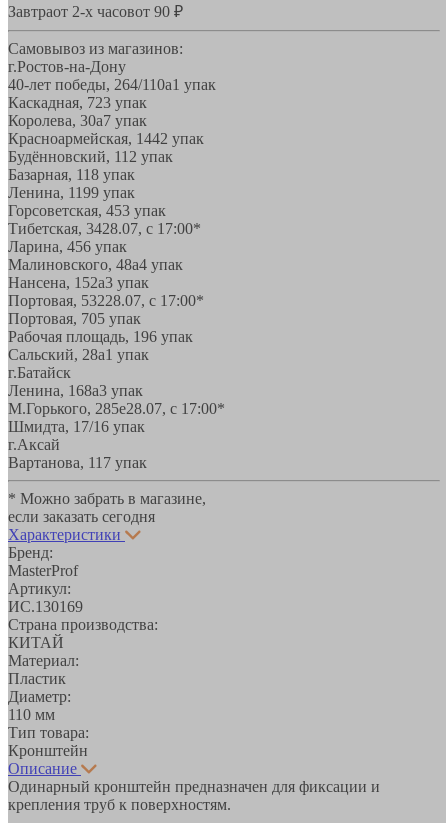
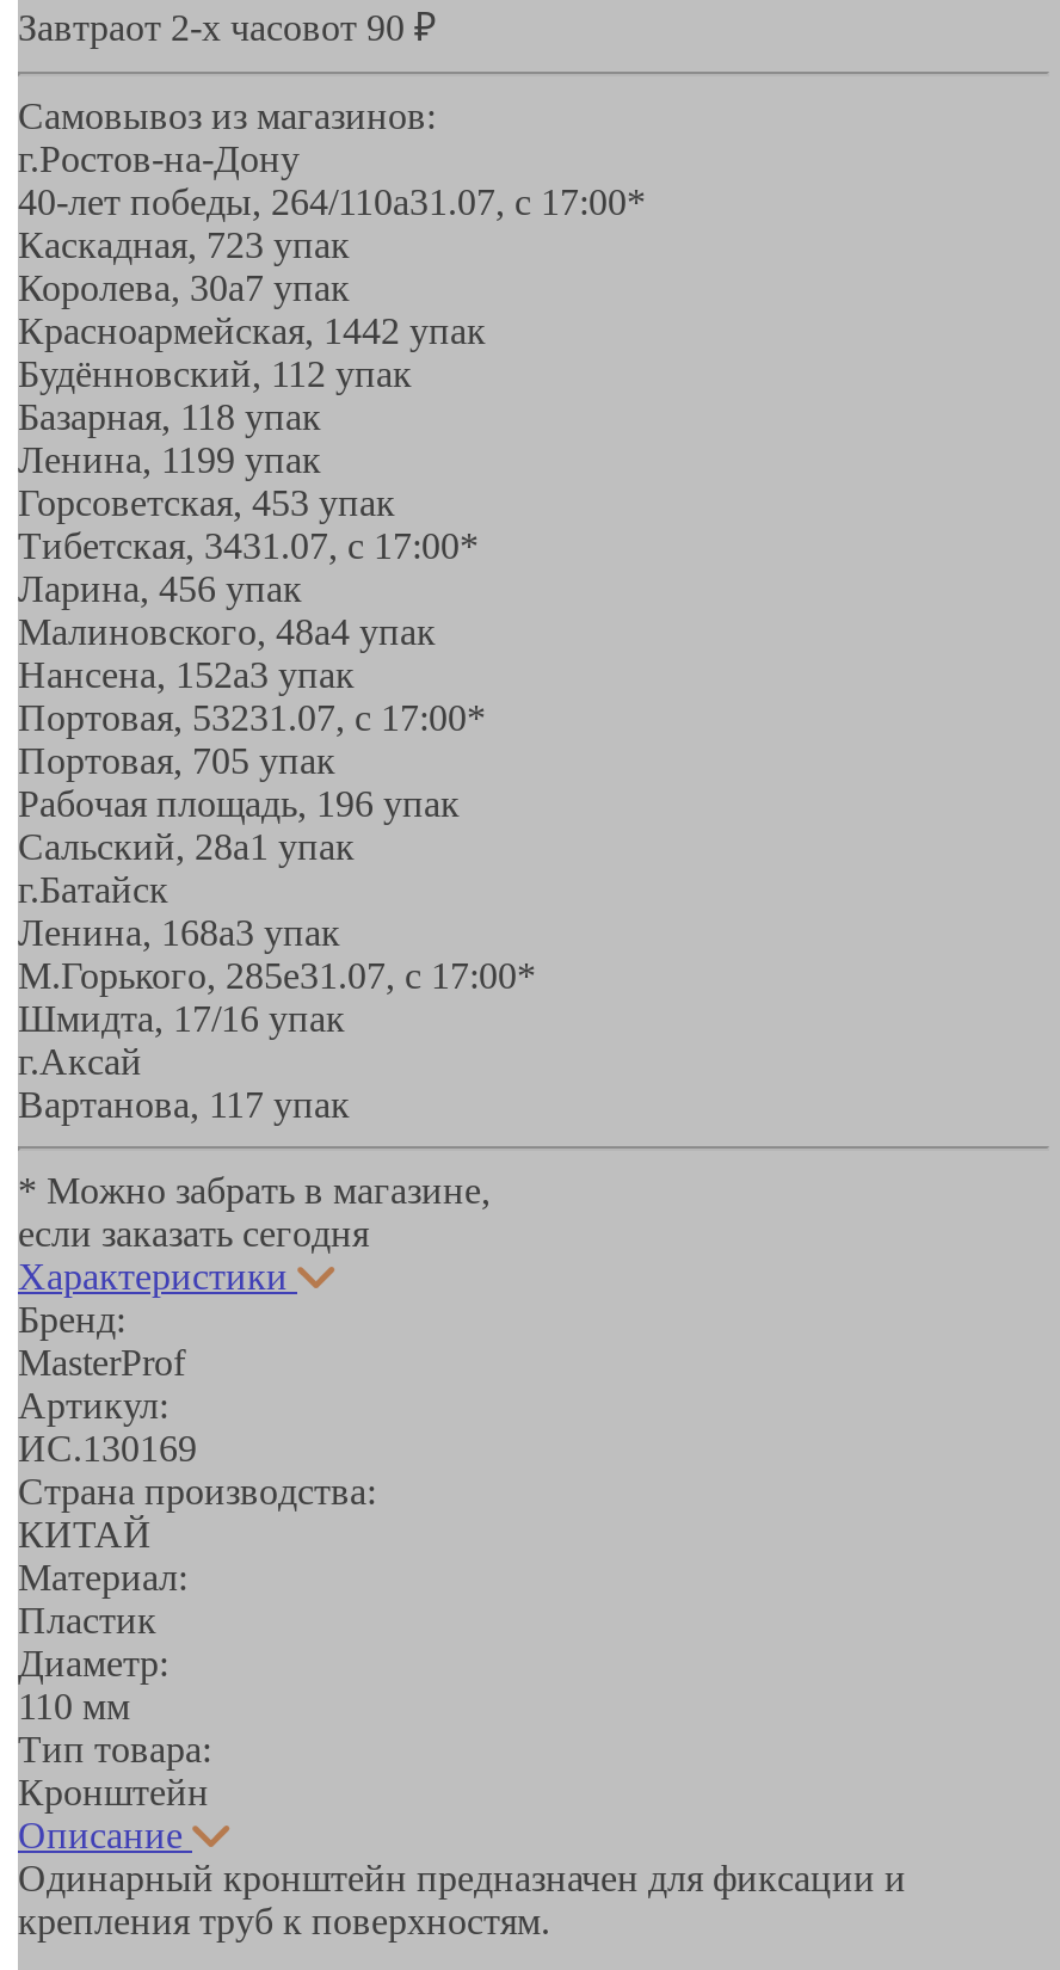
[8,76,216,93] 40-лет победы, 264/110а1 упак -> [18,181,646,221] 40-лет победы, 264/110а31.07, с 17:00*
[8,220,201,237] Тибетская, 3428.07, с 17:00* -> [18,524,479,565] Тибетская, 3431.07, с 17:00*
[8,292,204,309] Портовая, 53228.07, с 17:00* -> [18,696,486,737] Портовая, 53231.07, с 17:00*
[8,400,225,417] М.Горького, 285е28.07, с 17:00* -> [18,954,536,995] М.Горького, 285е31.07, с 17:00*

